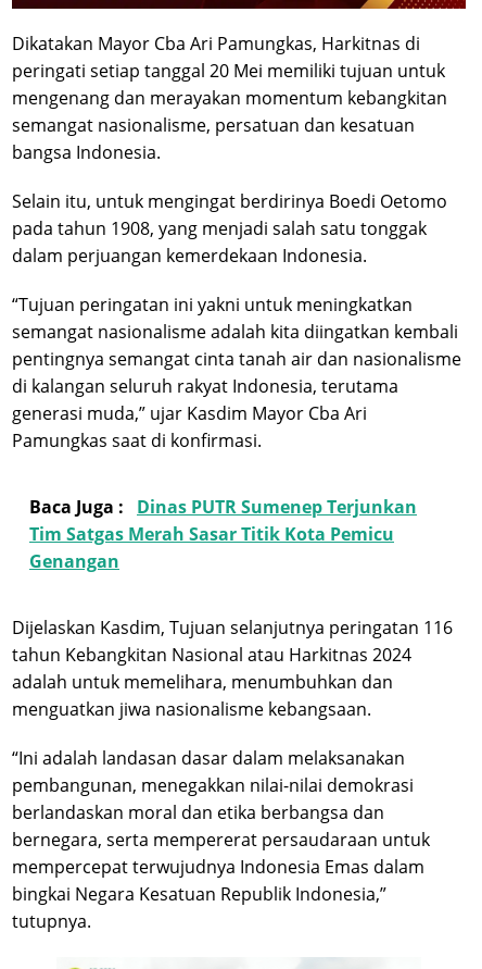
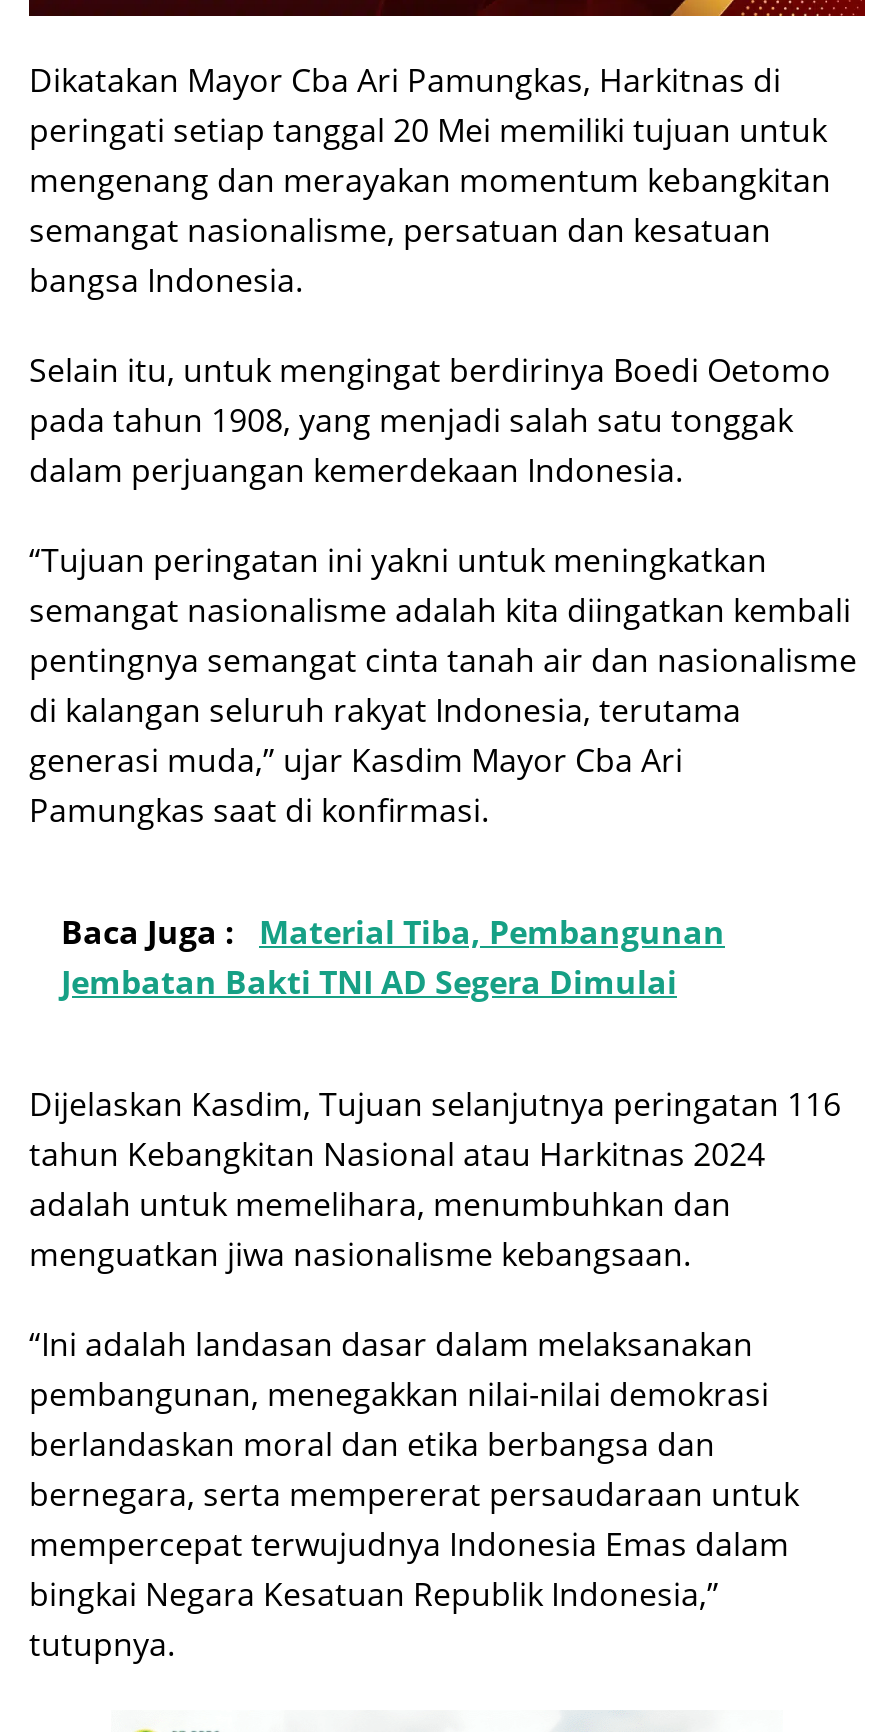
[29,495,417,573] Baca Juga : Dinas PUTR Sumenep Terjunkan | Tim Satgas Merah Sasar Titik Kota Pemicu | Genangan -> [61,910,725,1004] Baca Juga : Material Tiba, Pembangunan | Jembatan Bakti TNI AD Segera Dimulai

